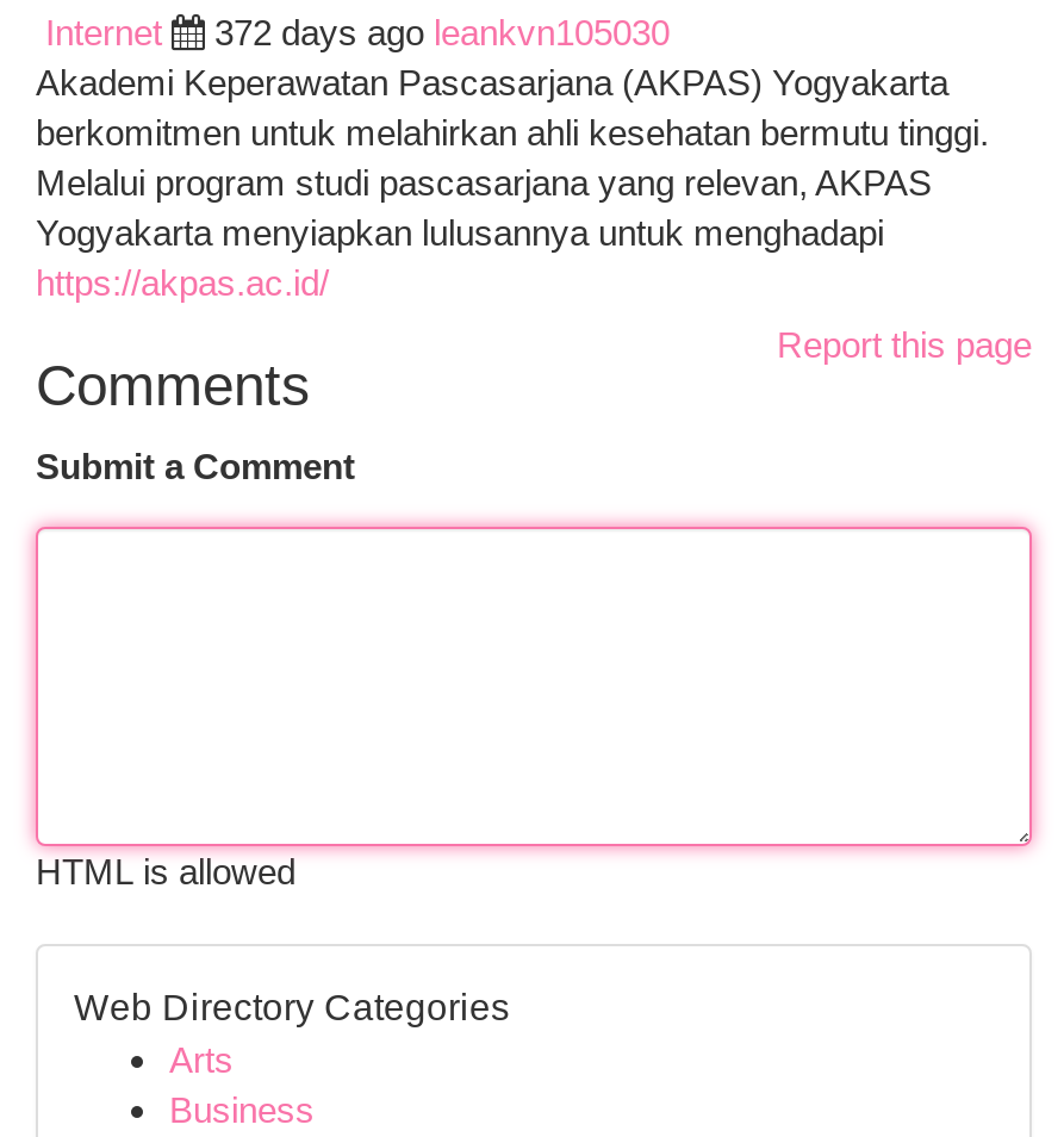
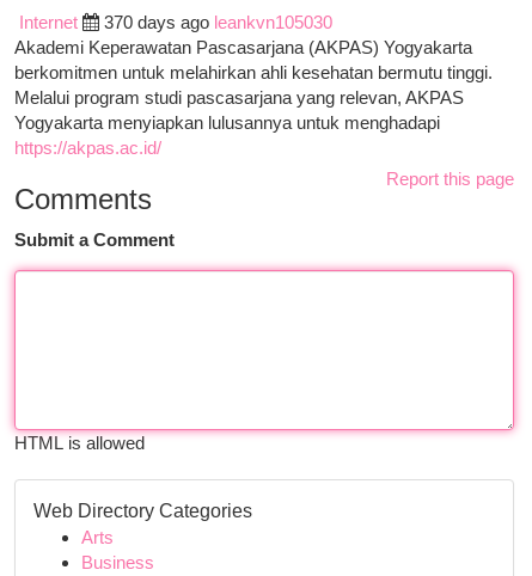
[214,12,670,52] 372 days ago leankvn105030 -> [104,12,332,32] 370 days ago leankvn105030

